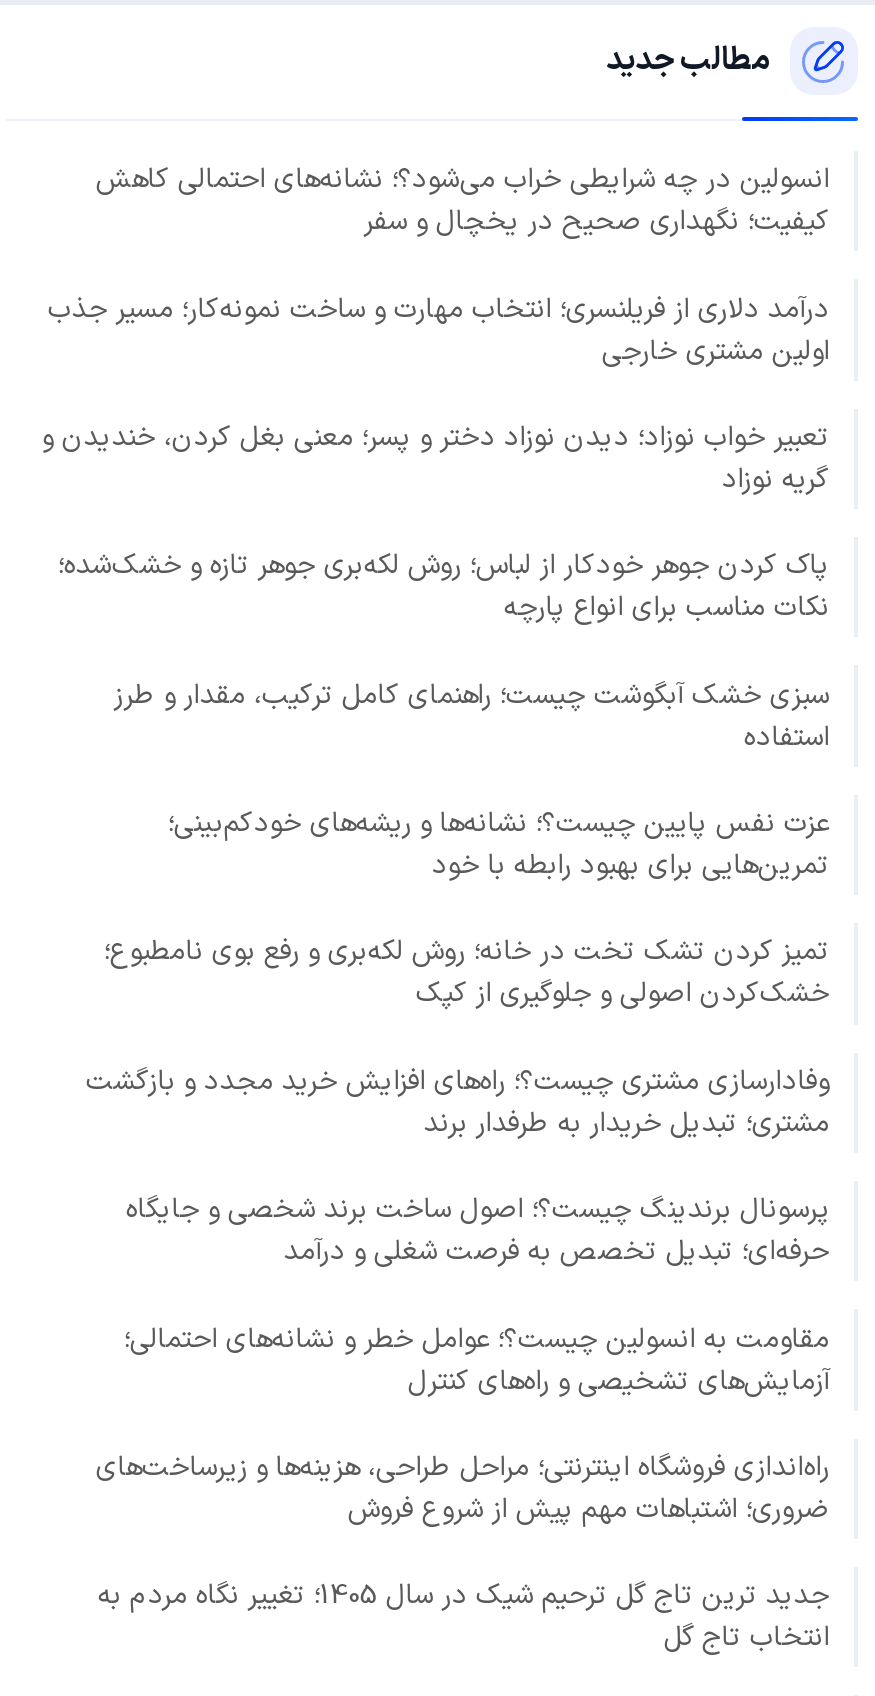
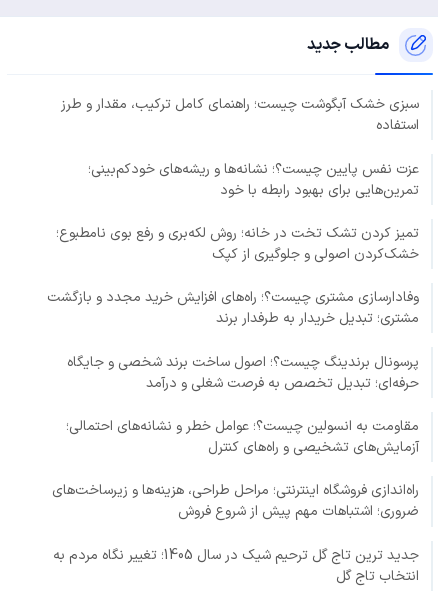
[42,159,830,630] انسولین در چه شرایطی خراب می‌شود؟؛ نشانه‌های احتمالی کاهش | کیفیت؛ نگهداری صحیح در یخچال و سفر | درآمد دلاری از فریلنسری؛ انتخاب مهارت و ساخت نمونه‌کار؛ مسیر جذب | اولین مشتری خارجی | تعبیر خواب نوزاد؛ دیدن نوزاد دختر و پسر؛ معنی بغل کردن، خندیدن و | گریه نوزاد | پاک کردن جوهر خودکار از لباس؛ روش لکه‌بری جوهر تازه و خشک‌شده؛ | نکات مناسب برای انواع پارچه -> none

